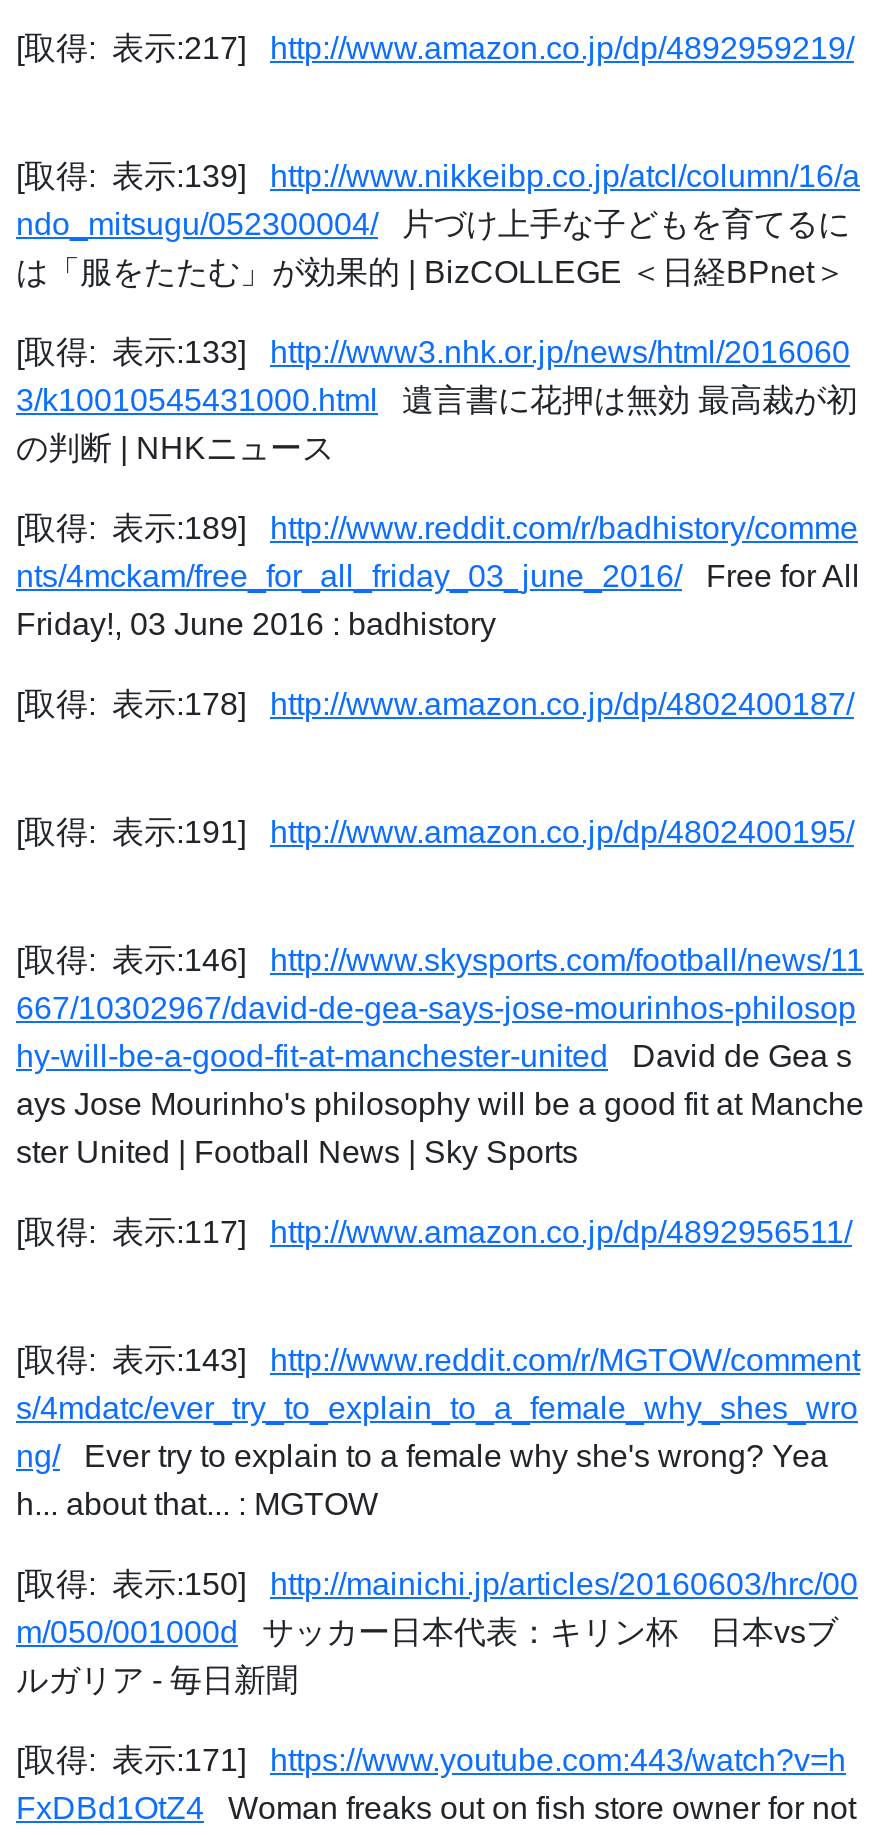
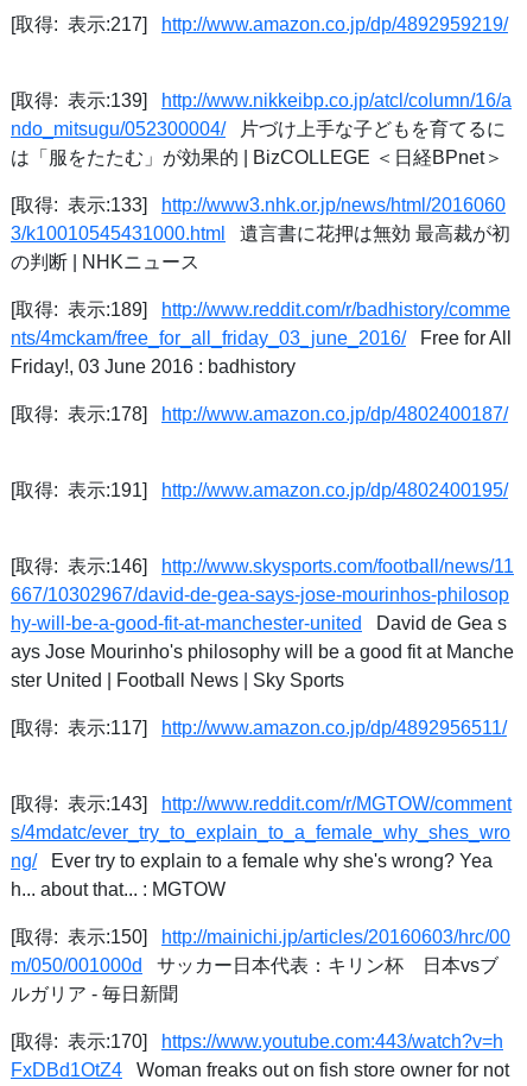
[16,1744,846,1778] [取得: 表示:171] https://www.youtube.com:443/watch?v=h -> [11,1032,503,1052] [取得: 表示:170] https://www.youtube.com:443/watch?v=h

